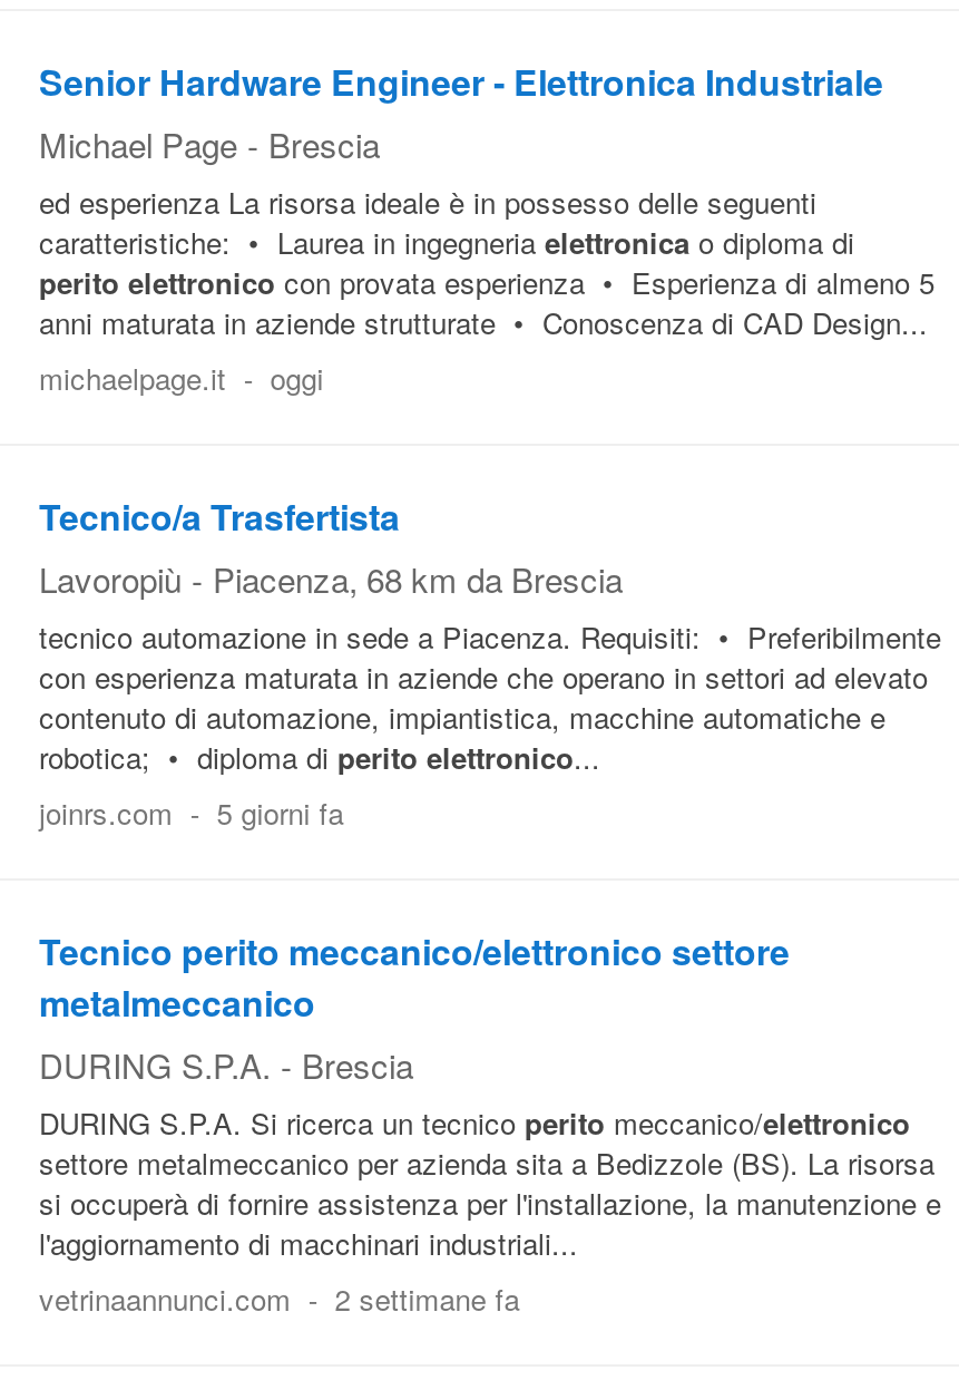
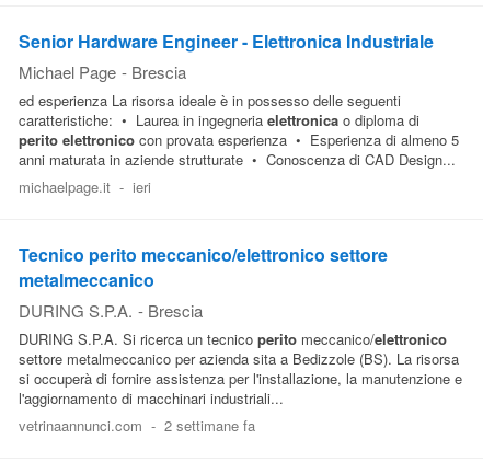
[39,357,941,834] michaelpage.it - oggi | Tecnico/a Trasfertista | Lavoropiù - Piacenza, 68 km da Brescia | tecnico automazione in sede a Piacenza. Requisiti: • Preferibilmente | con esperienza maturata in aziende che operano in settori ad elevato | contenuto di automazione, impiantistica, macchine automatiche e | robotica; • diploma di perito elettronico... | joinrs.com - 5 giorni fa -> [19,176,151,197] michaelpage.it - ieri

